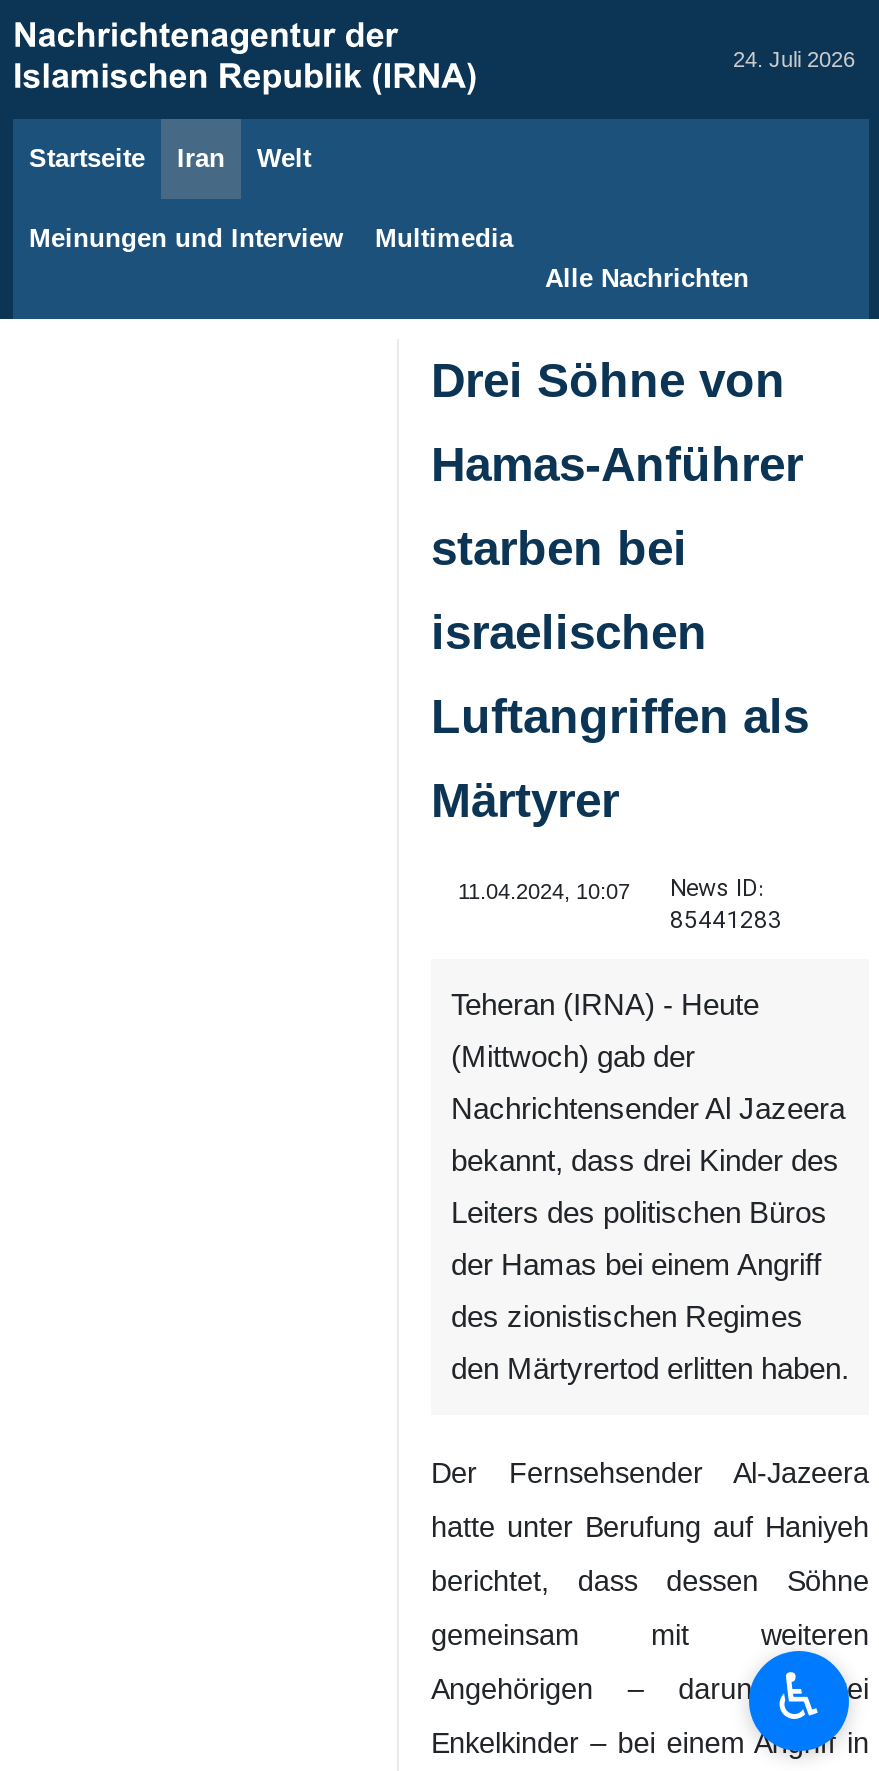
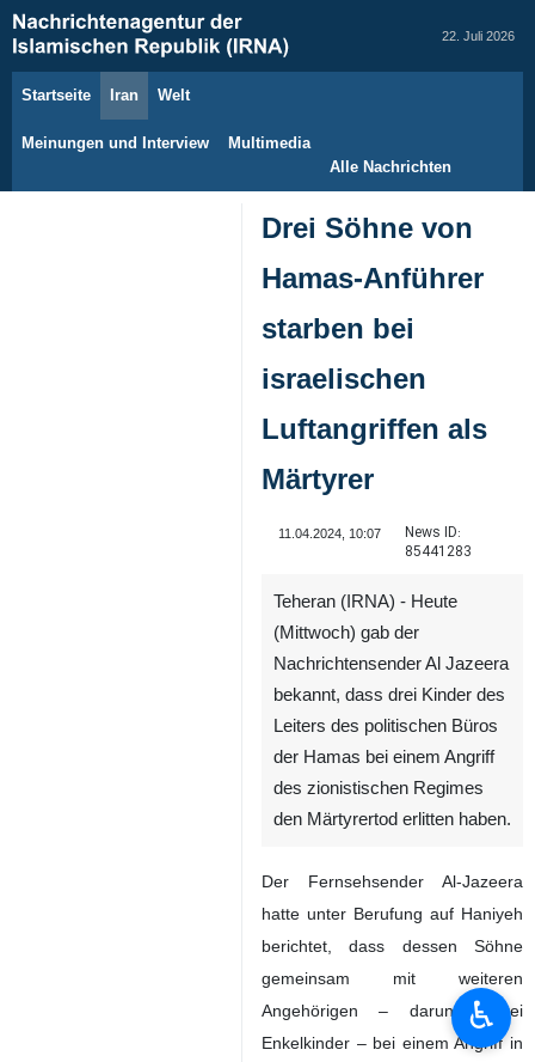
[733,47,855,71] 24. Juli 2026 -> [442,29,515,43] 22. Juli 2026

